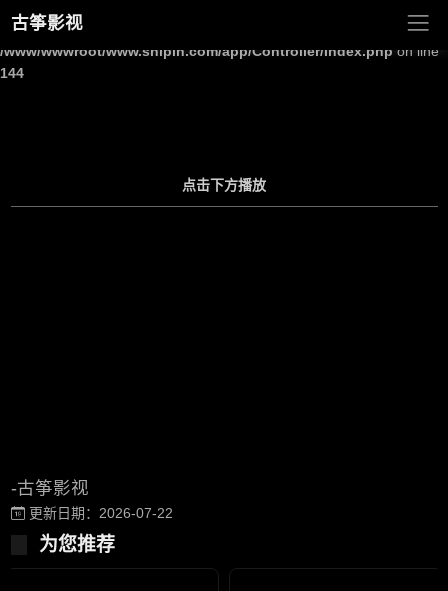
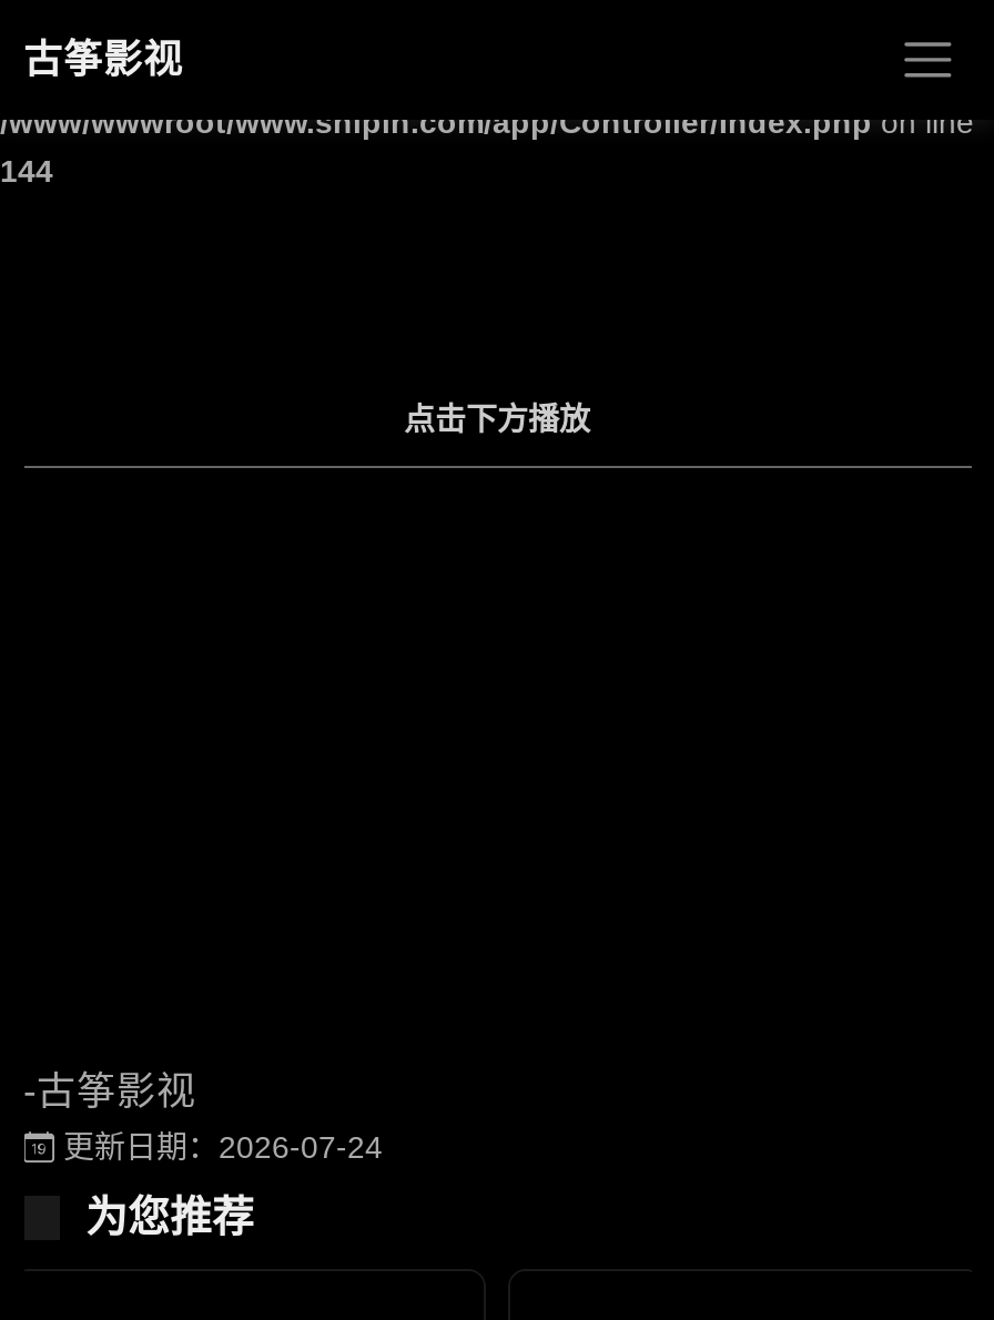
[24,505,172,521] 更新日期：2026-07-22 -> [54,1129,383,1164] 更新日期：2026-07-24

